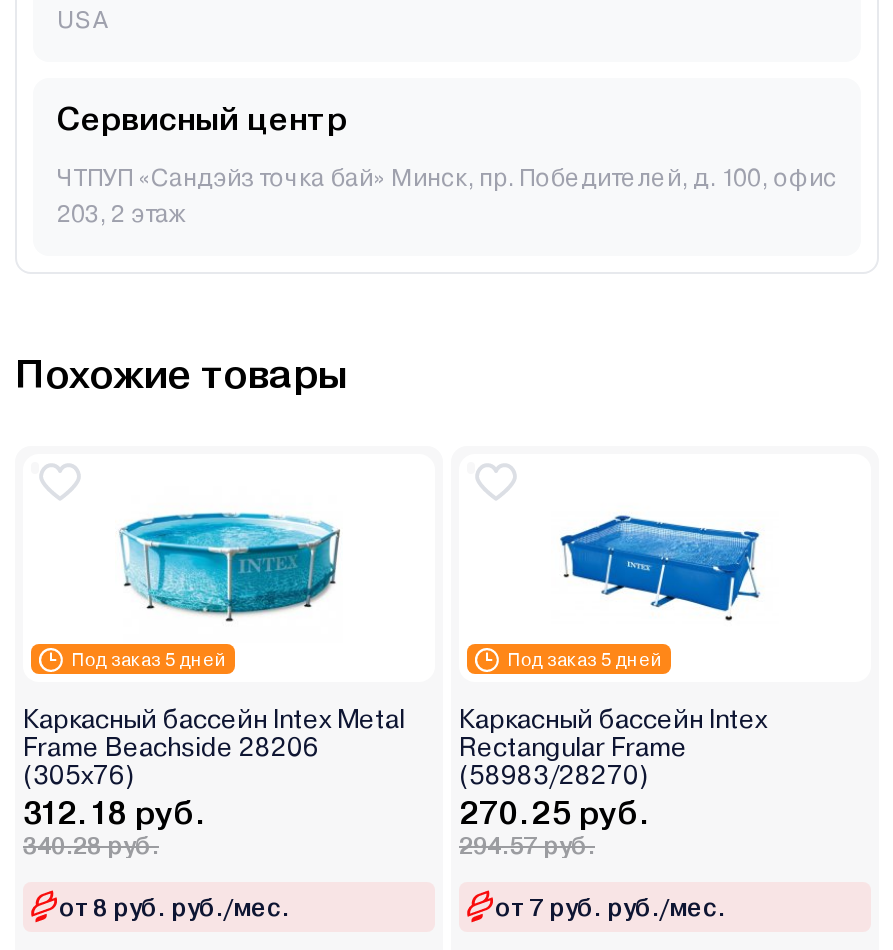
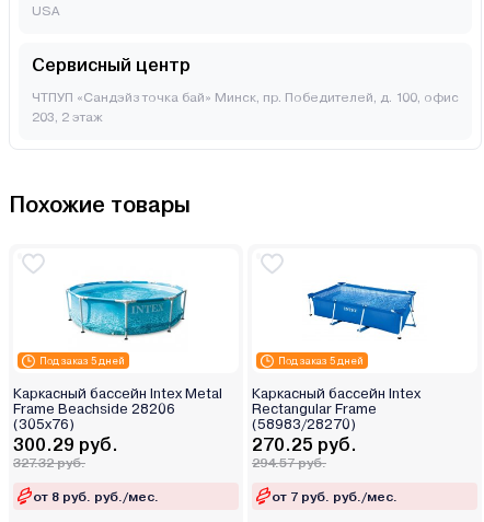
[23,794,207,832] 312.18 руб. -> [13,434,118,455] 300.29 руб.
[23,832,159,860] 340.28 руб. -> [13,455,85,471] 327.32 руб.

